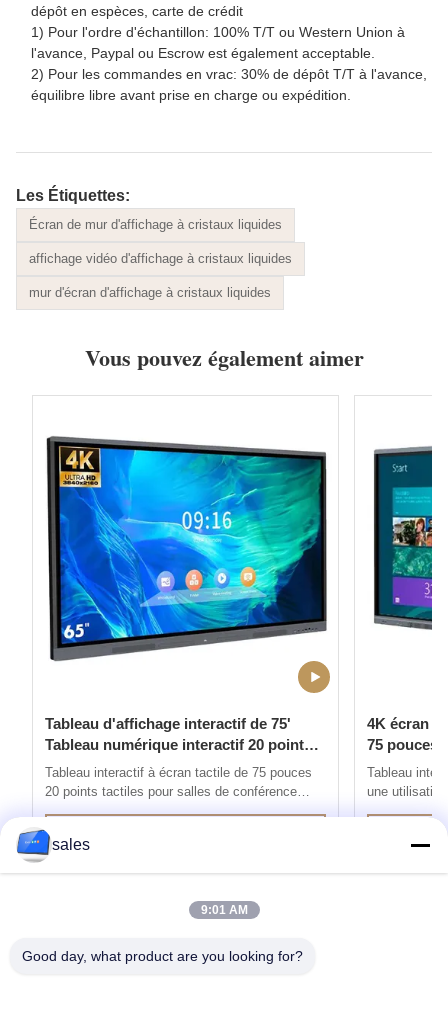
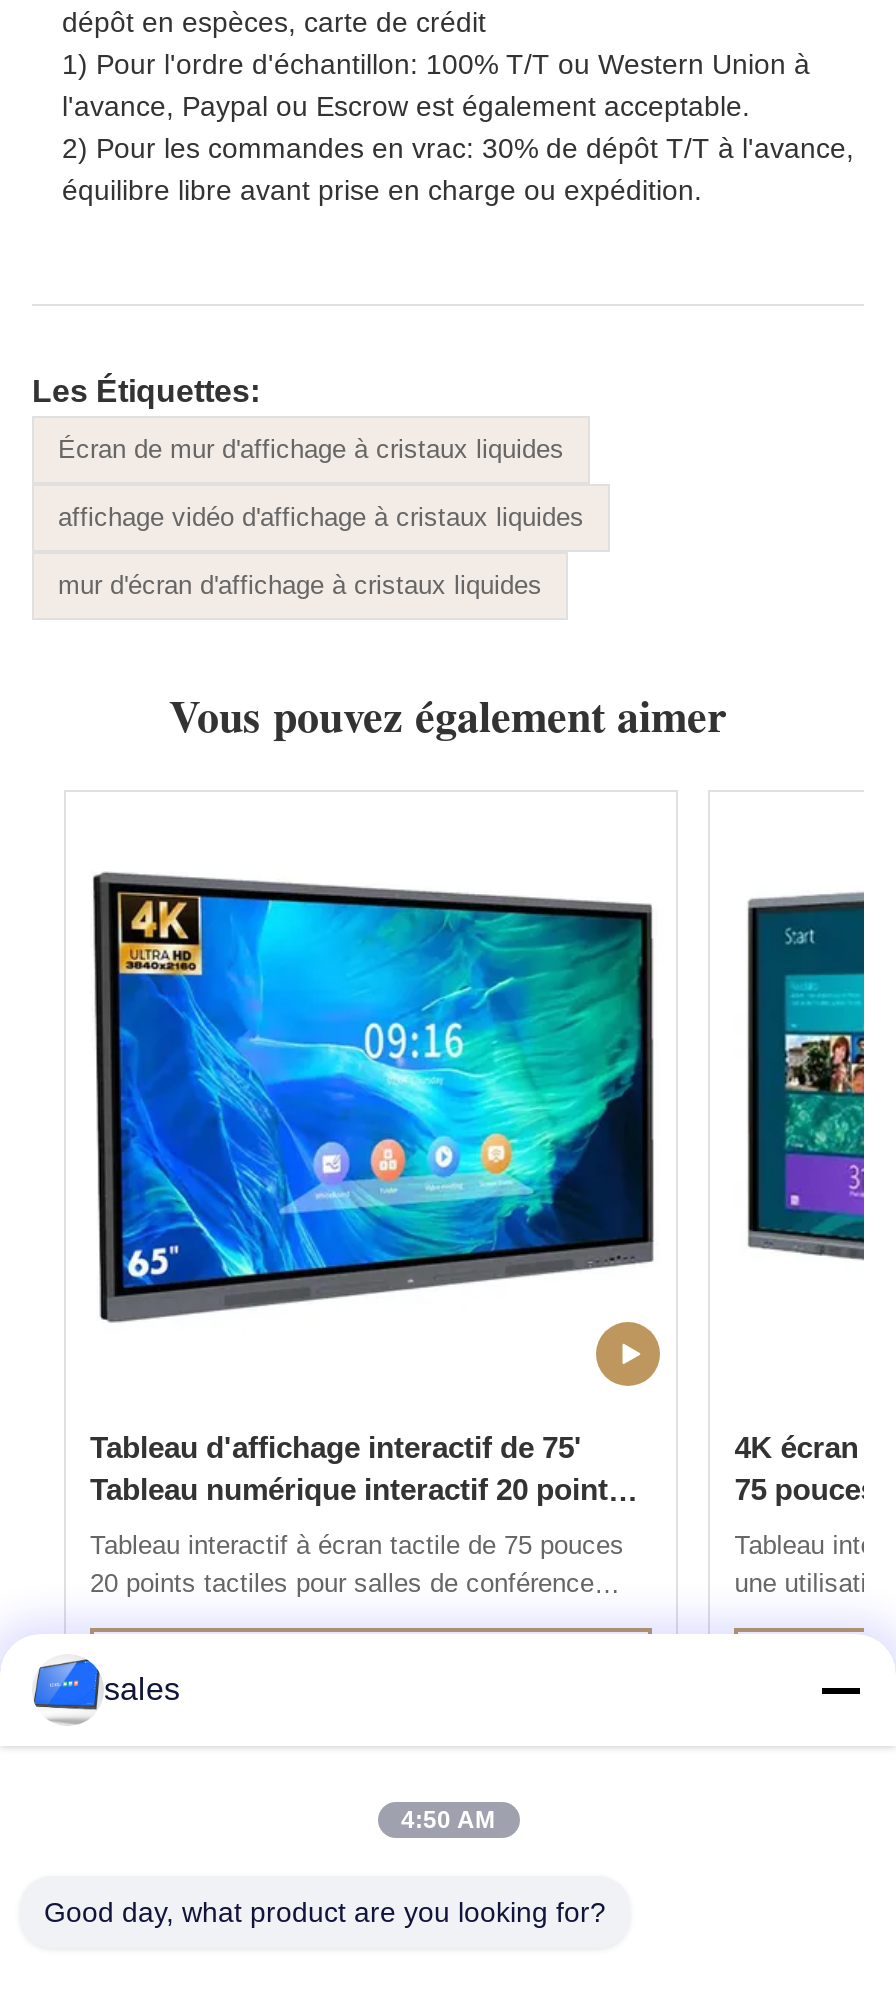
[200,903,247,917] 9:01 AM -> [401,1806,495,1834] 4:50 AM

